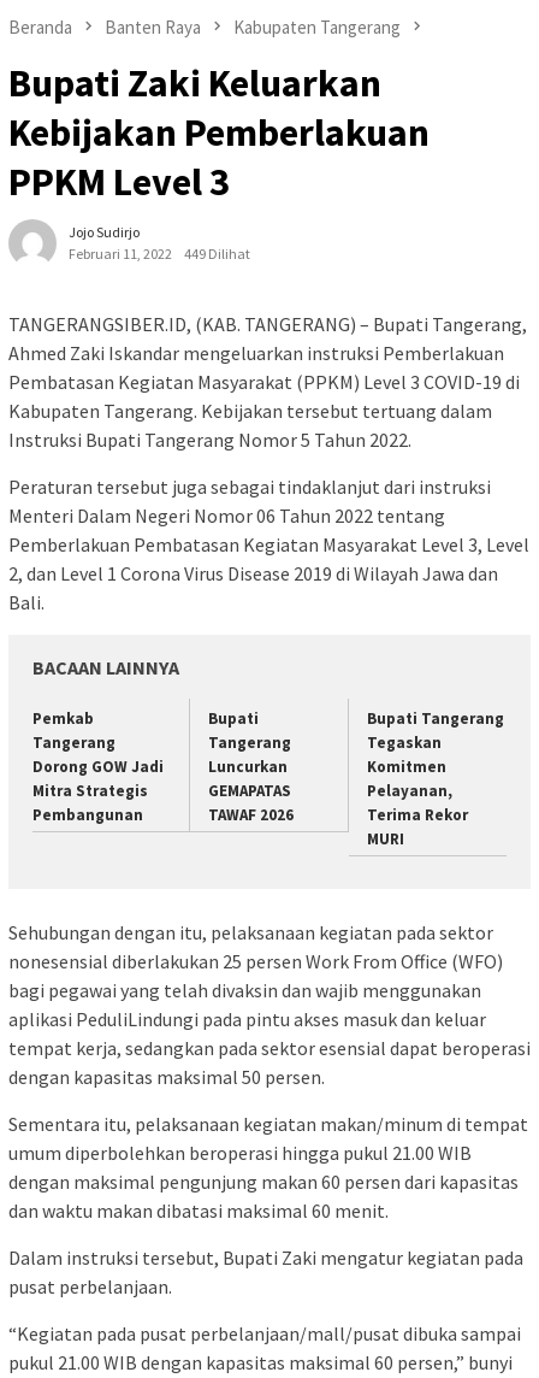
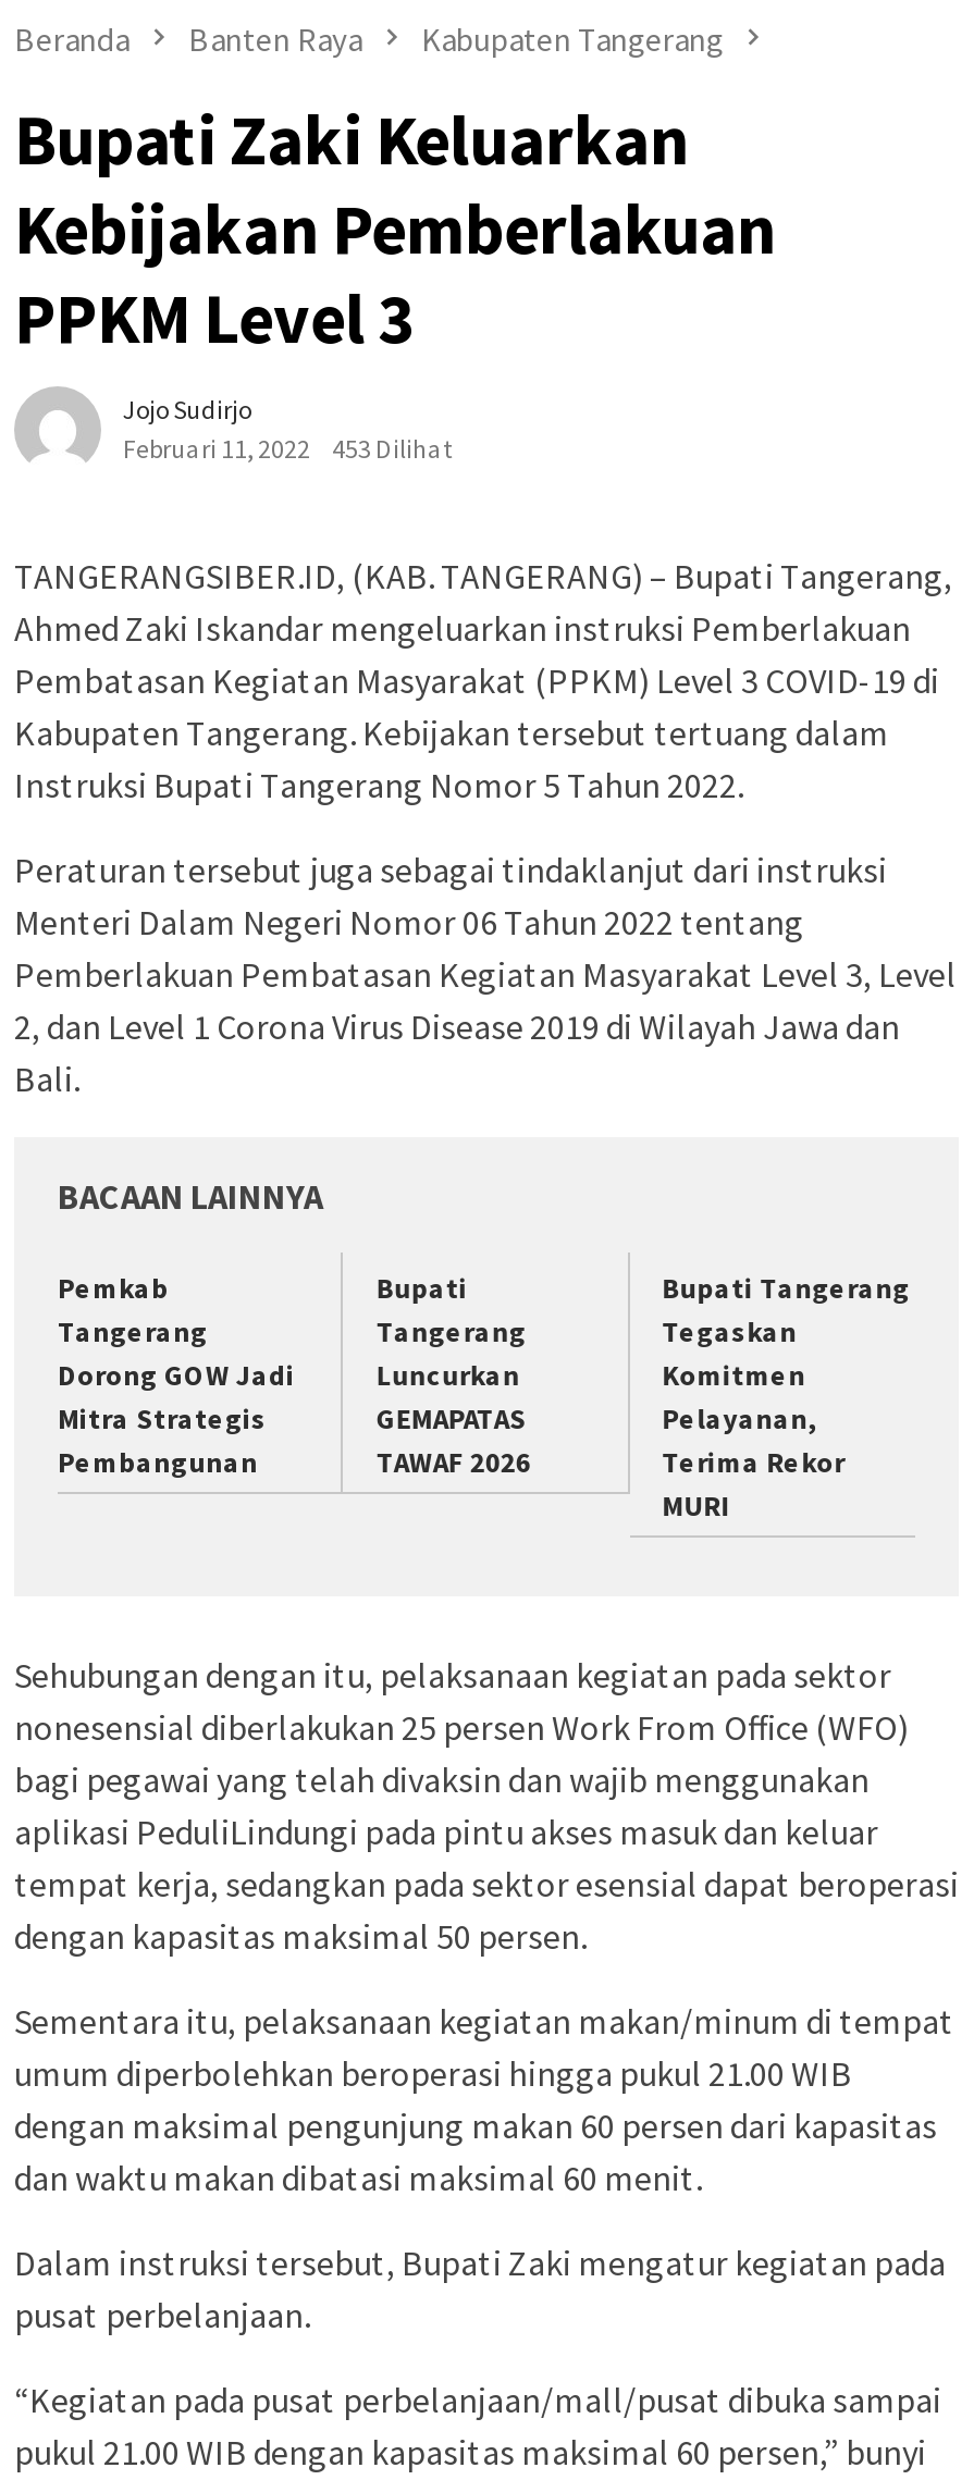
[69,245,250,263] Februari 11, 2022 449 Dilihat -> [123,433,452,466] Februari 11, 2022 453 Dilihat

